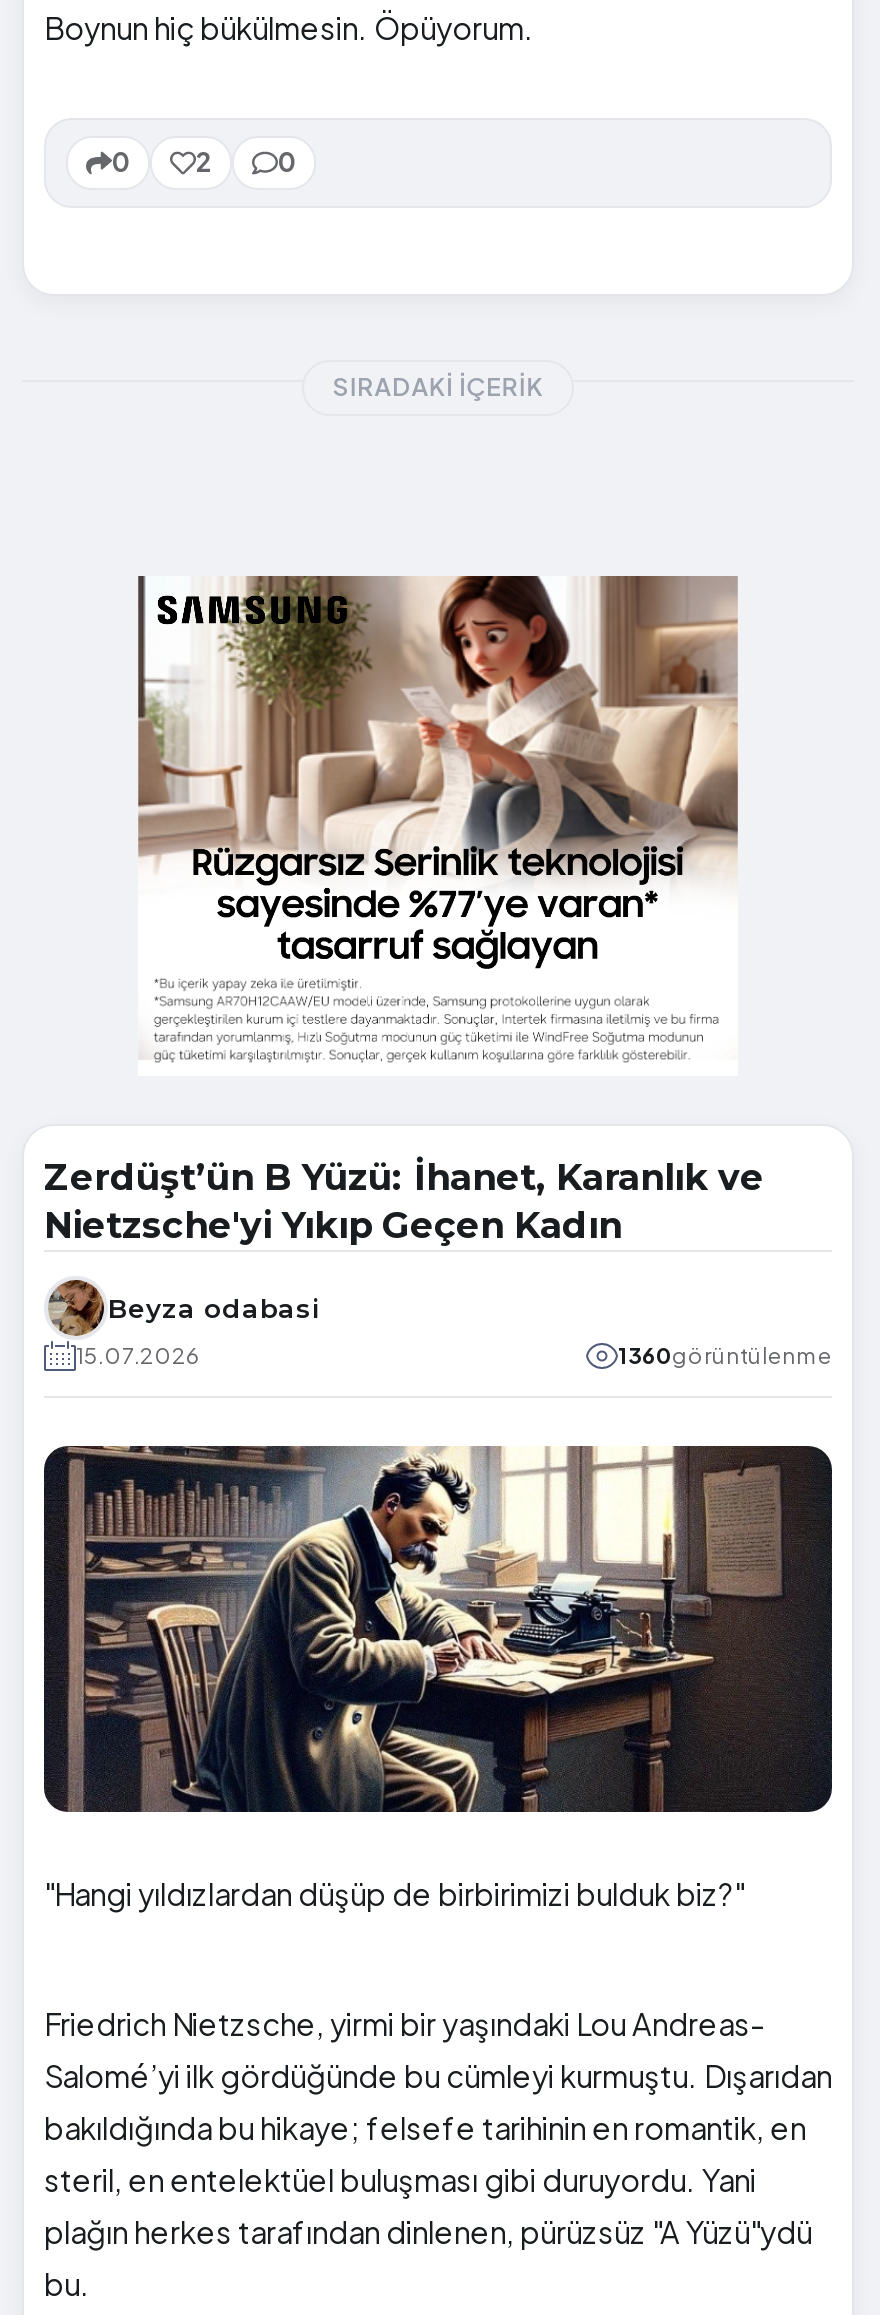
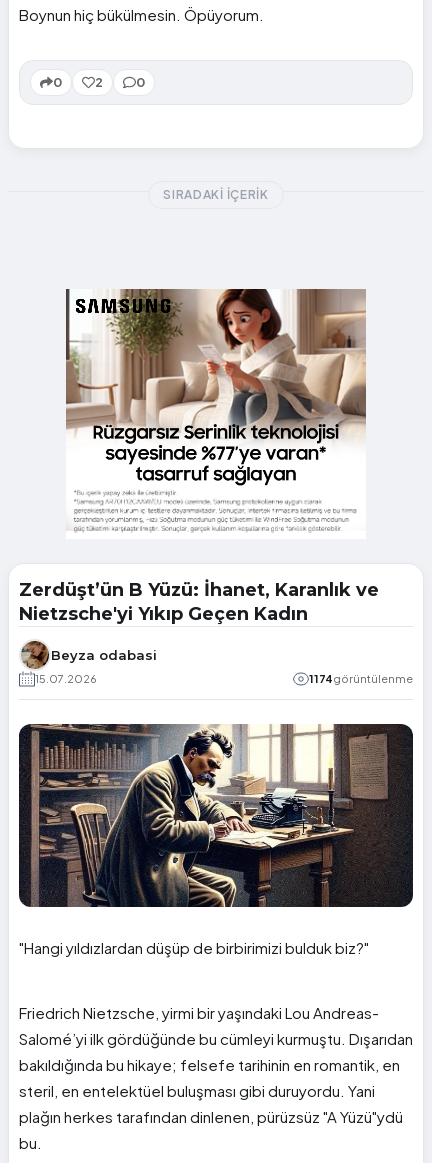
[618,1343,832,1369] 1360görüntülenme -> [309,672,413,685] 1174görüntülenme

